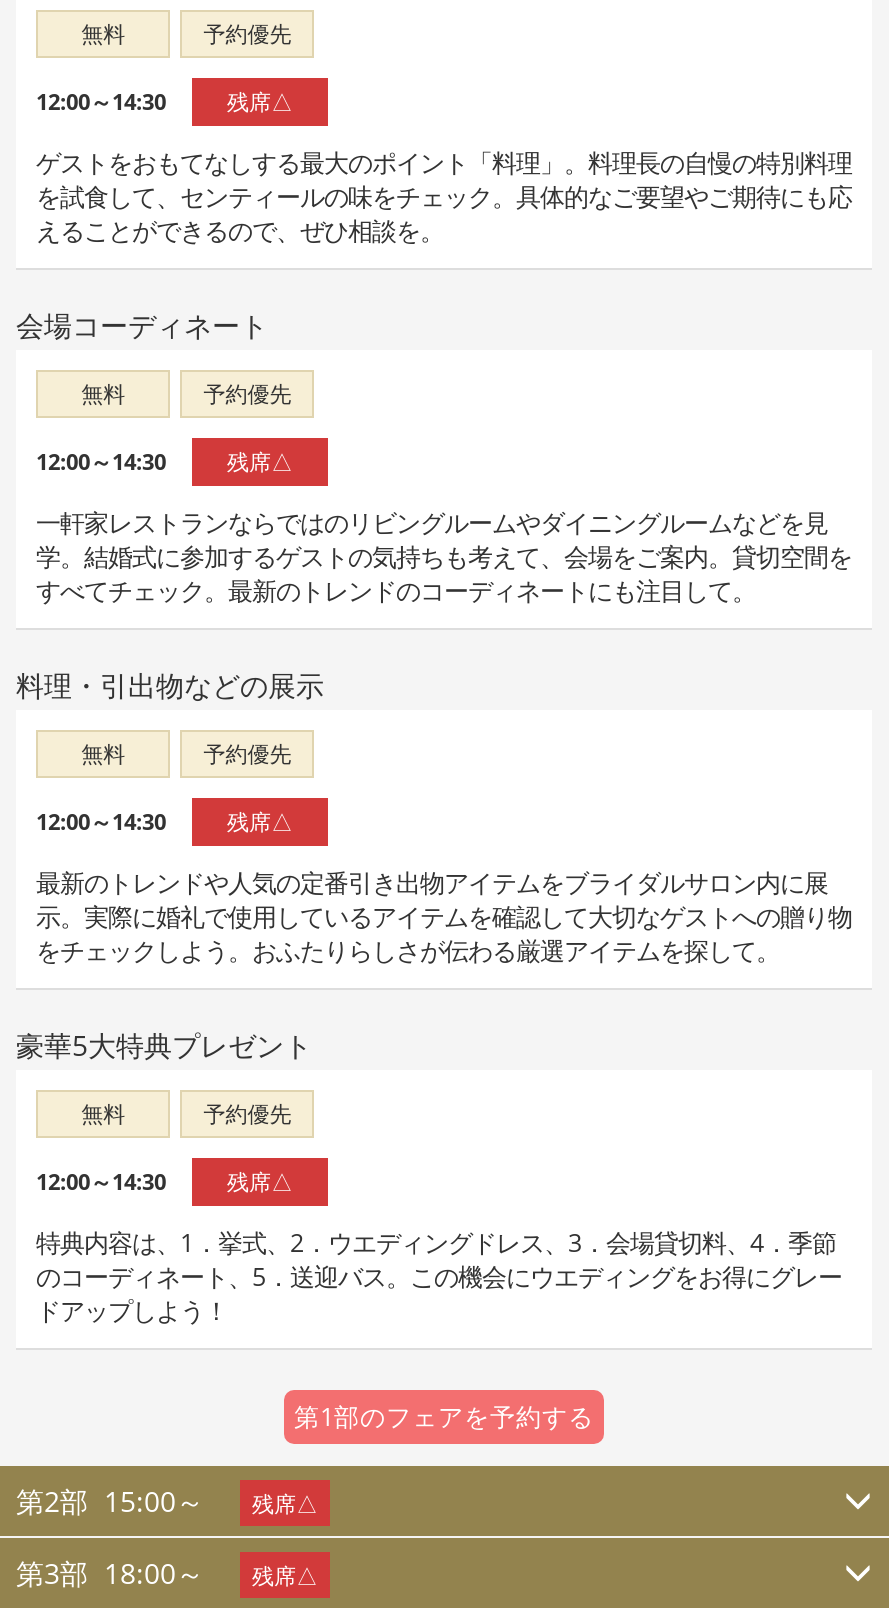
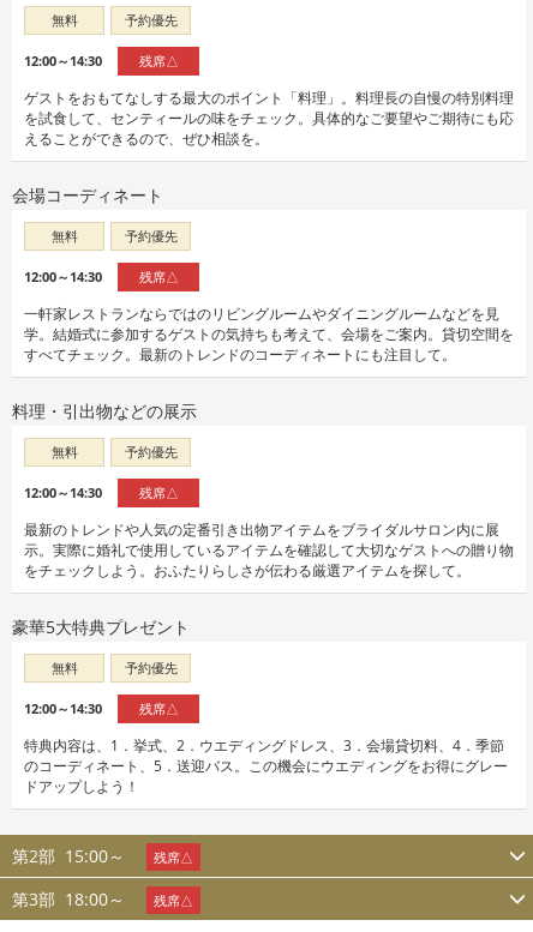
[294,1400,594,1434] 第1部のフェアを予約する -> none

